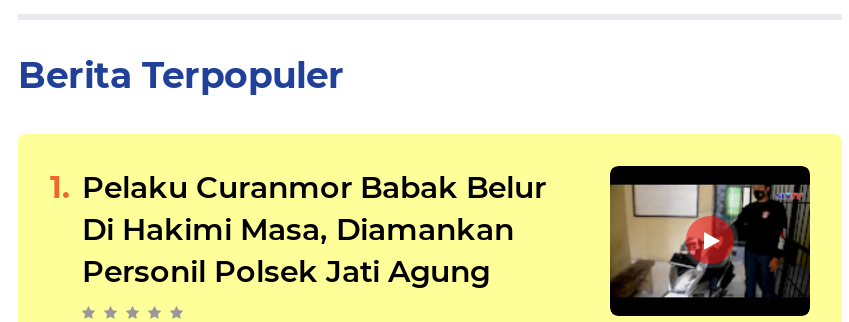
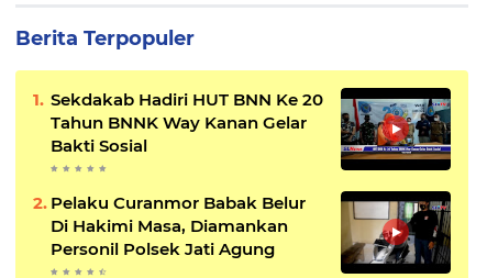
none -> [51,89,452,160] [image] | Sekdakab Hadiri HUT BNN Ke 20 | Tahun BNNK Way Kanan Gelar | Bakti Sosial

